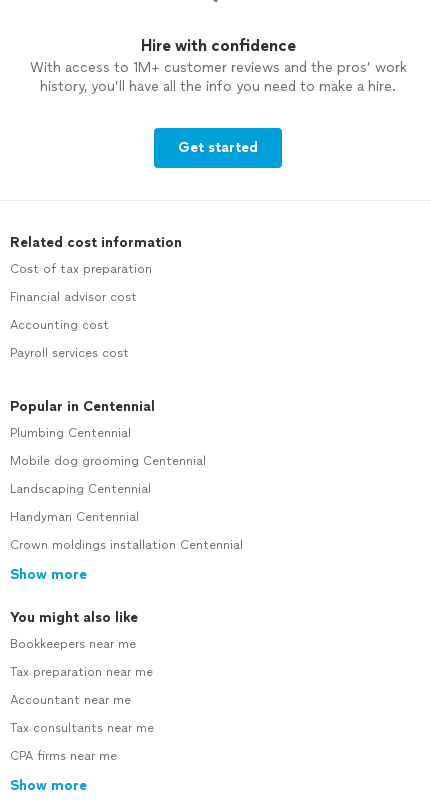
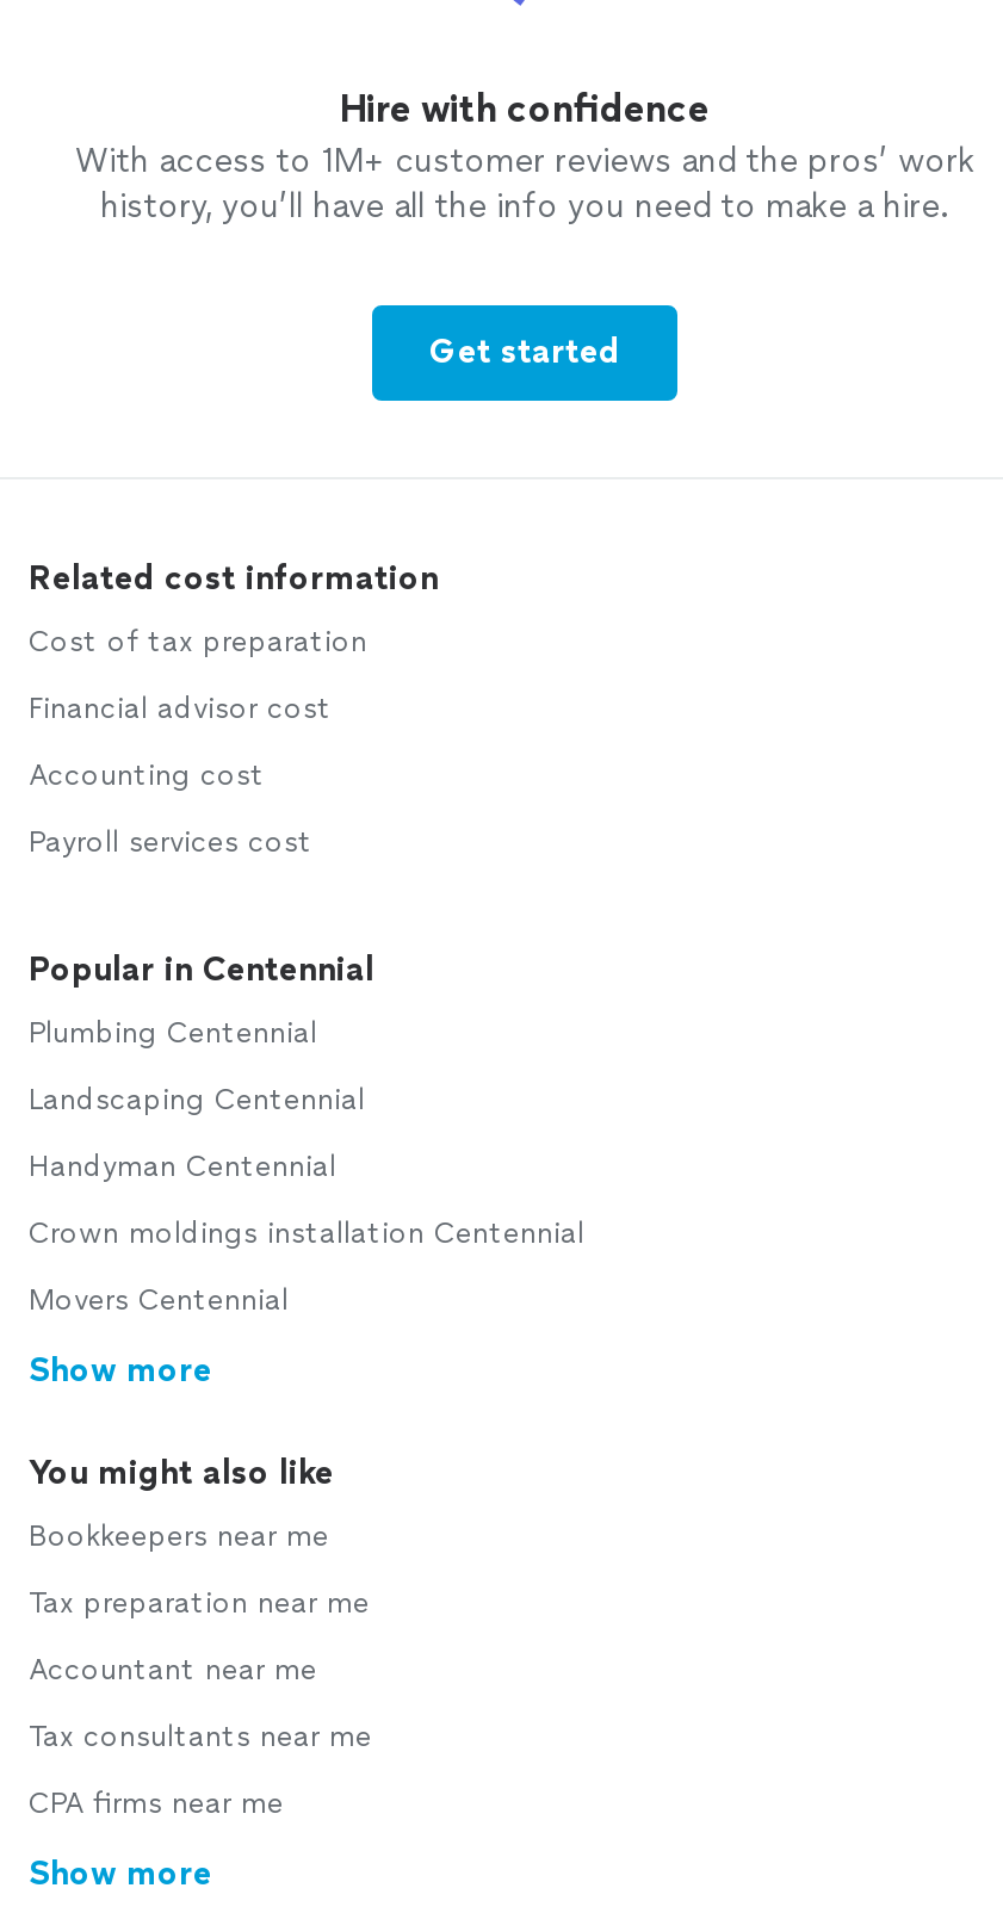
[10,454,206,468] Mobile dog grooming Centennial -> none
moved [10,482,243,552] -> [29,1083,584,1250]: Landscaping Centennial | Handyman Centennial | Crown moldings installation Centennial
none -> [29,1284,289,1317] Movers Centennial

